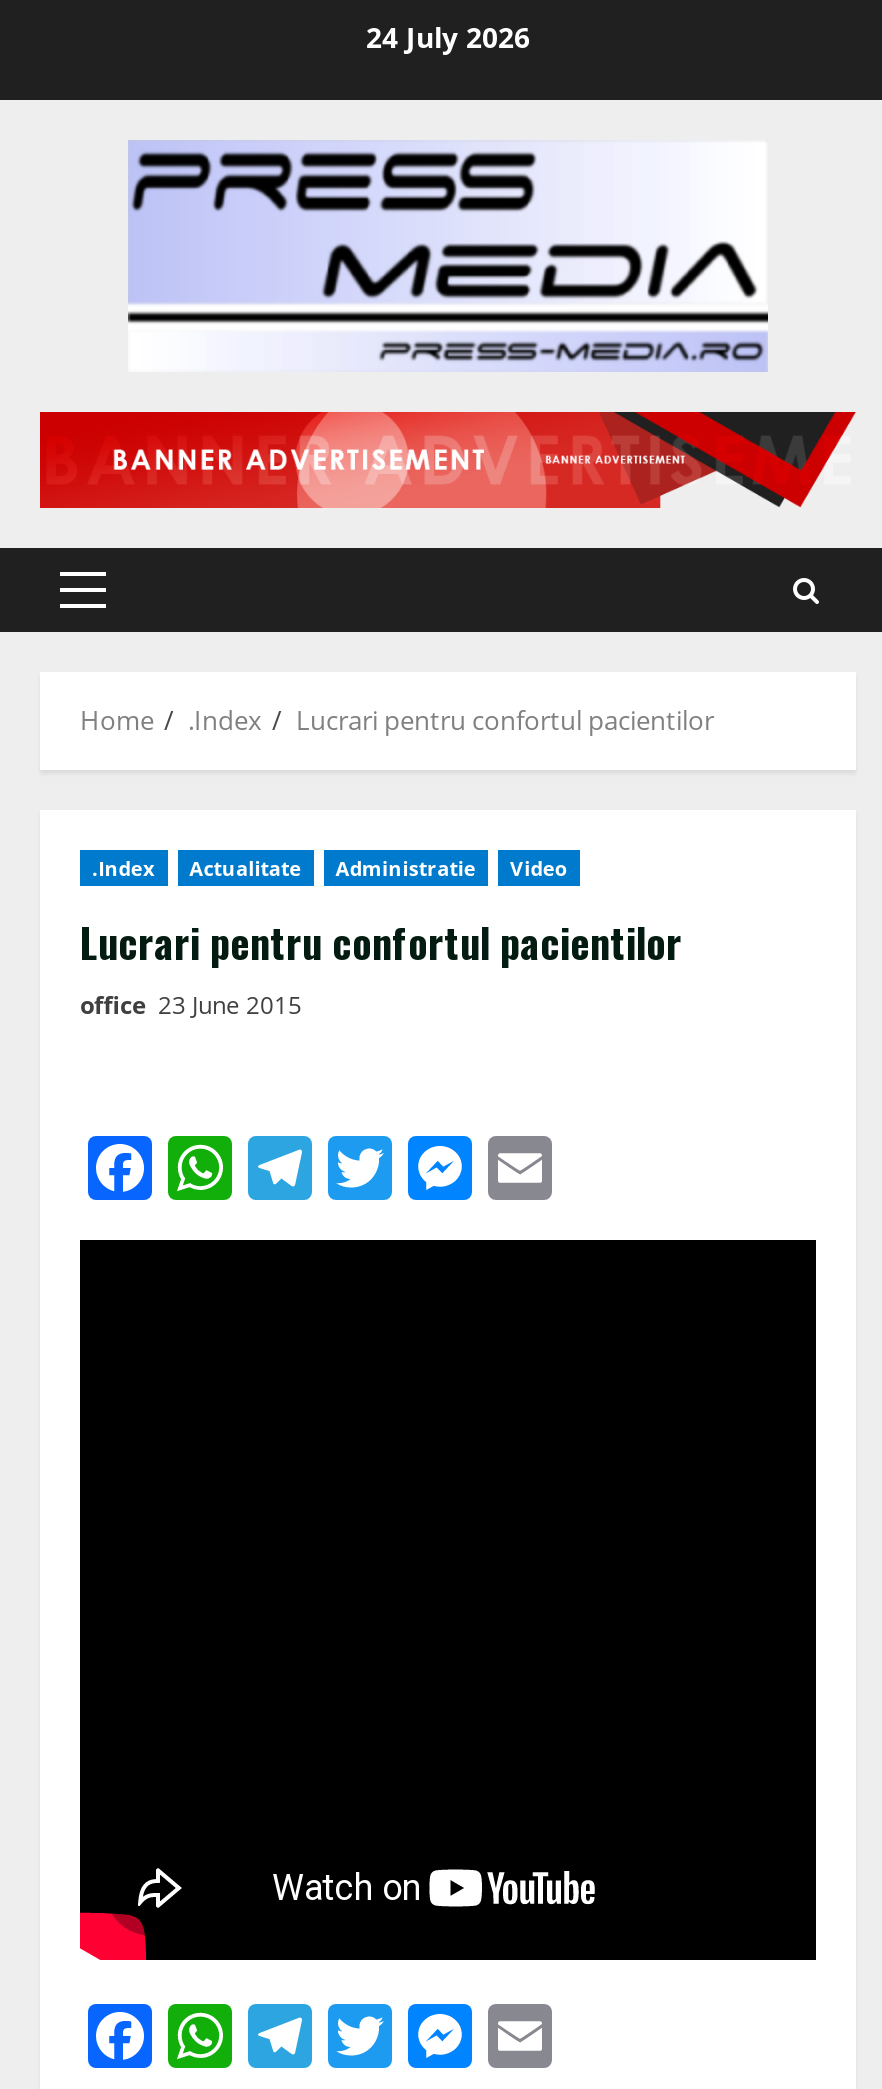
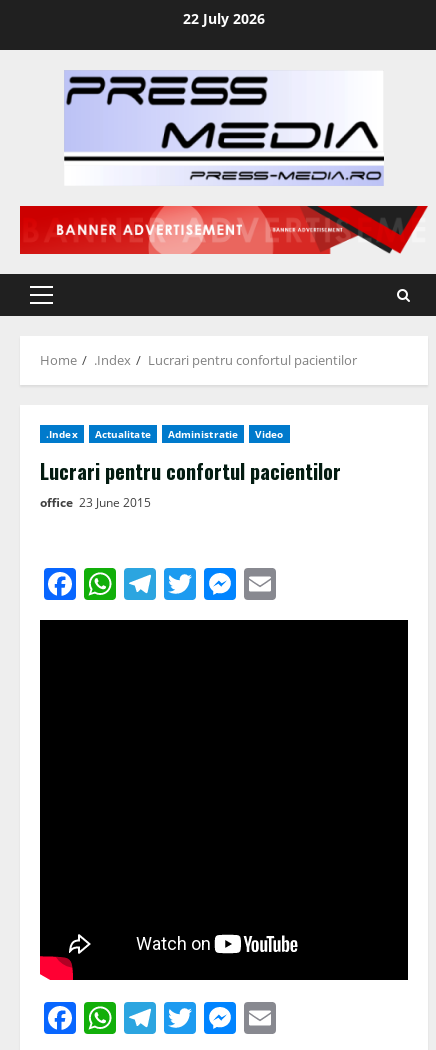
[366,17,530,55] 24 July 2026 -> [183,8,265,27] 22 July 2026

